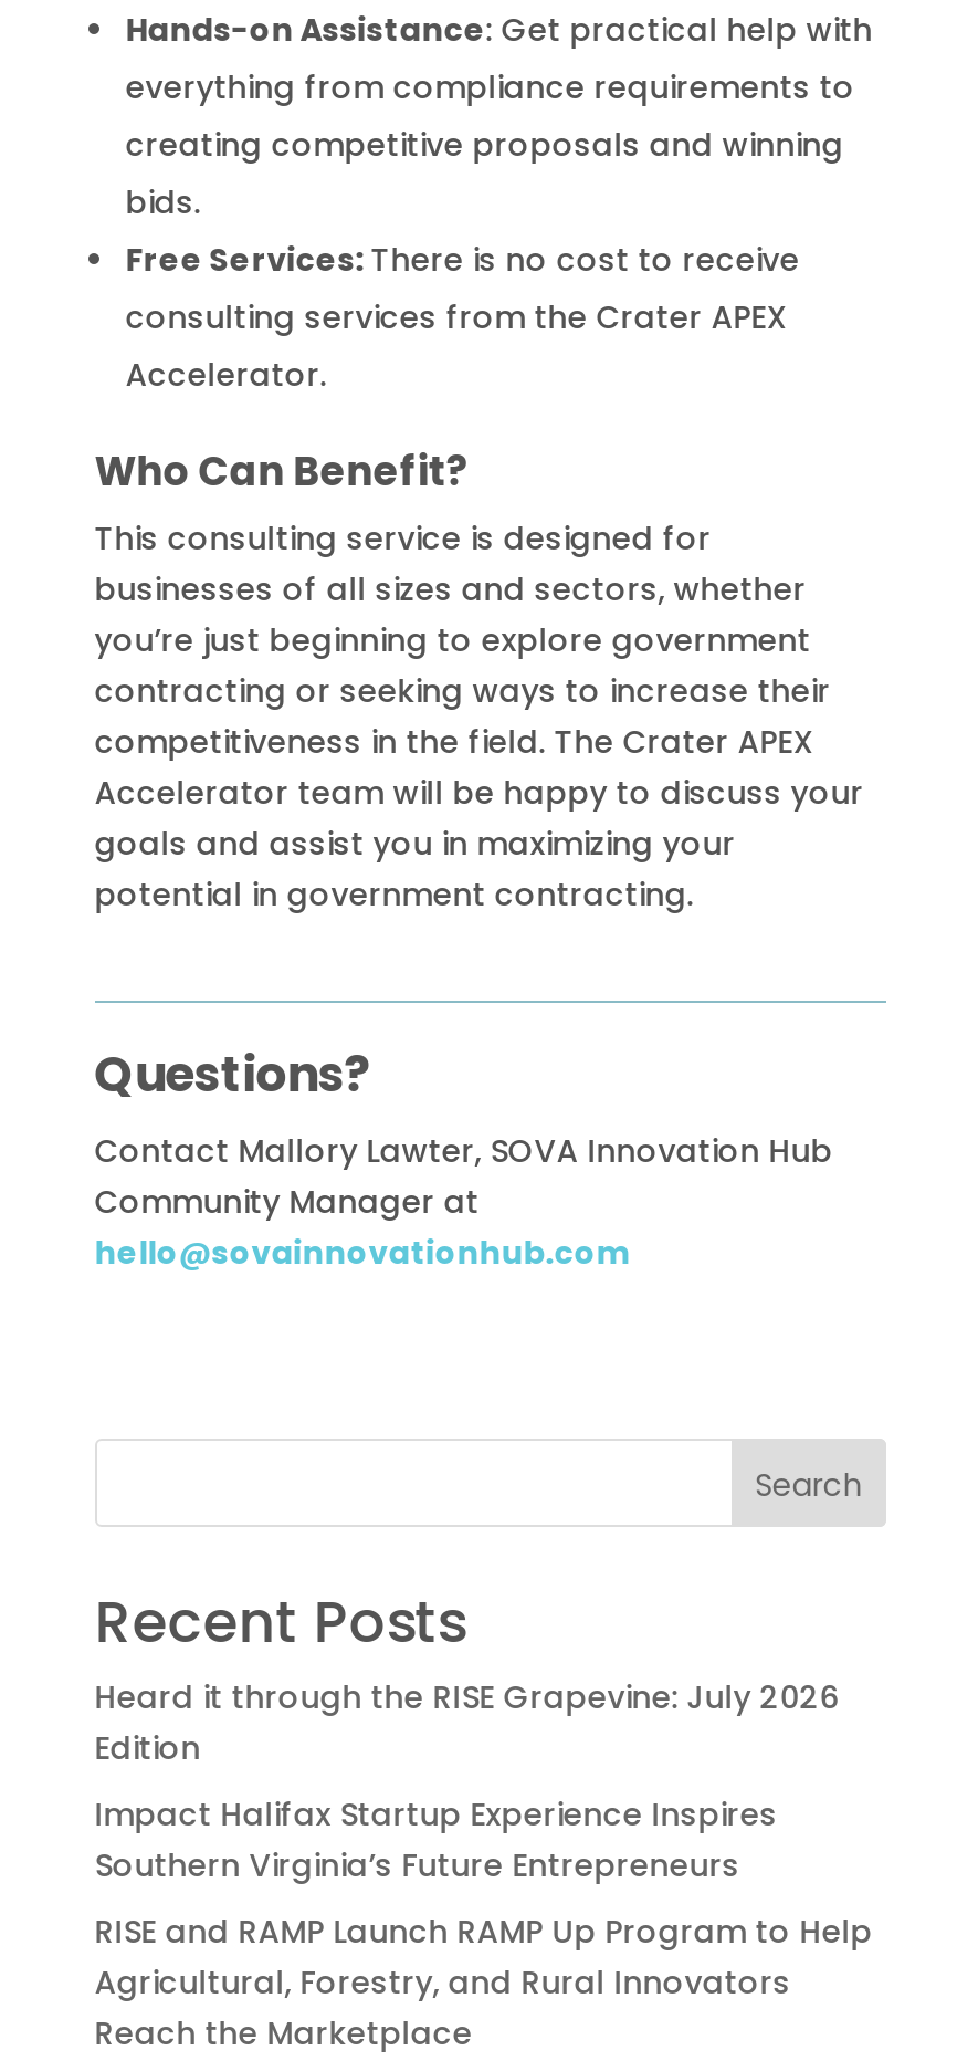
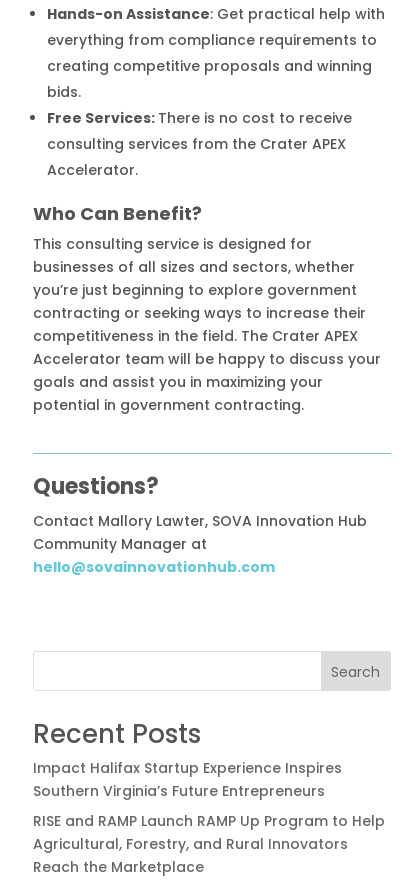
[95,1676,839,1772] Heard it through the RISE Grapevine: July 2026 | Edition -> none

